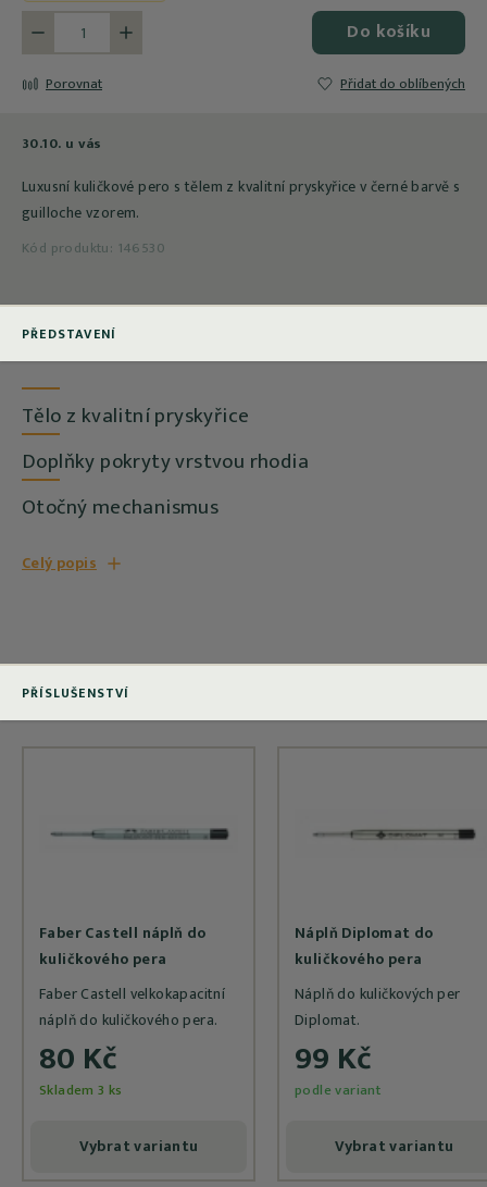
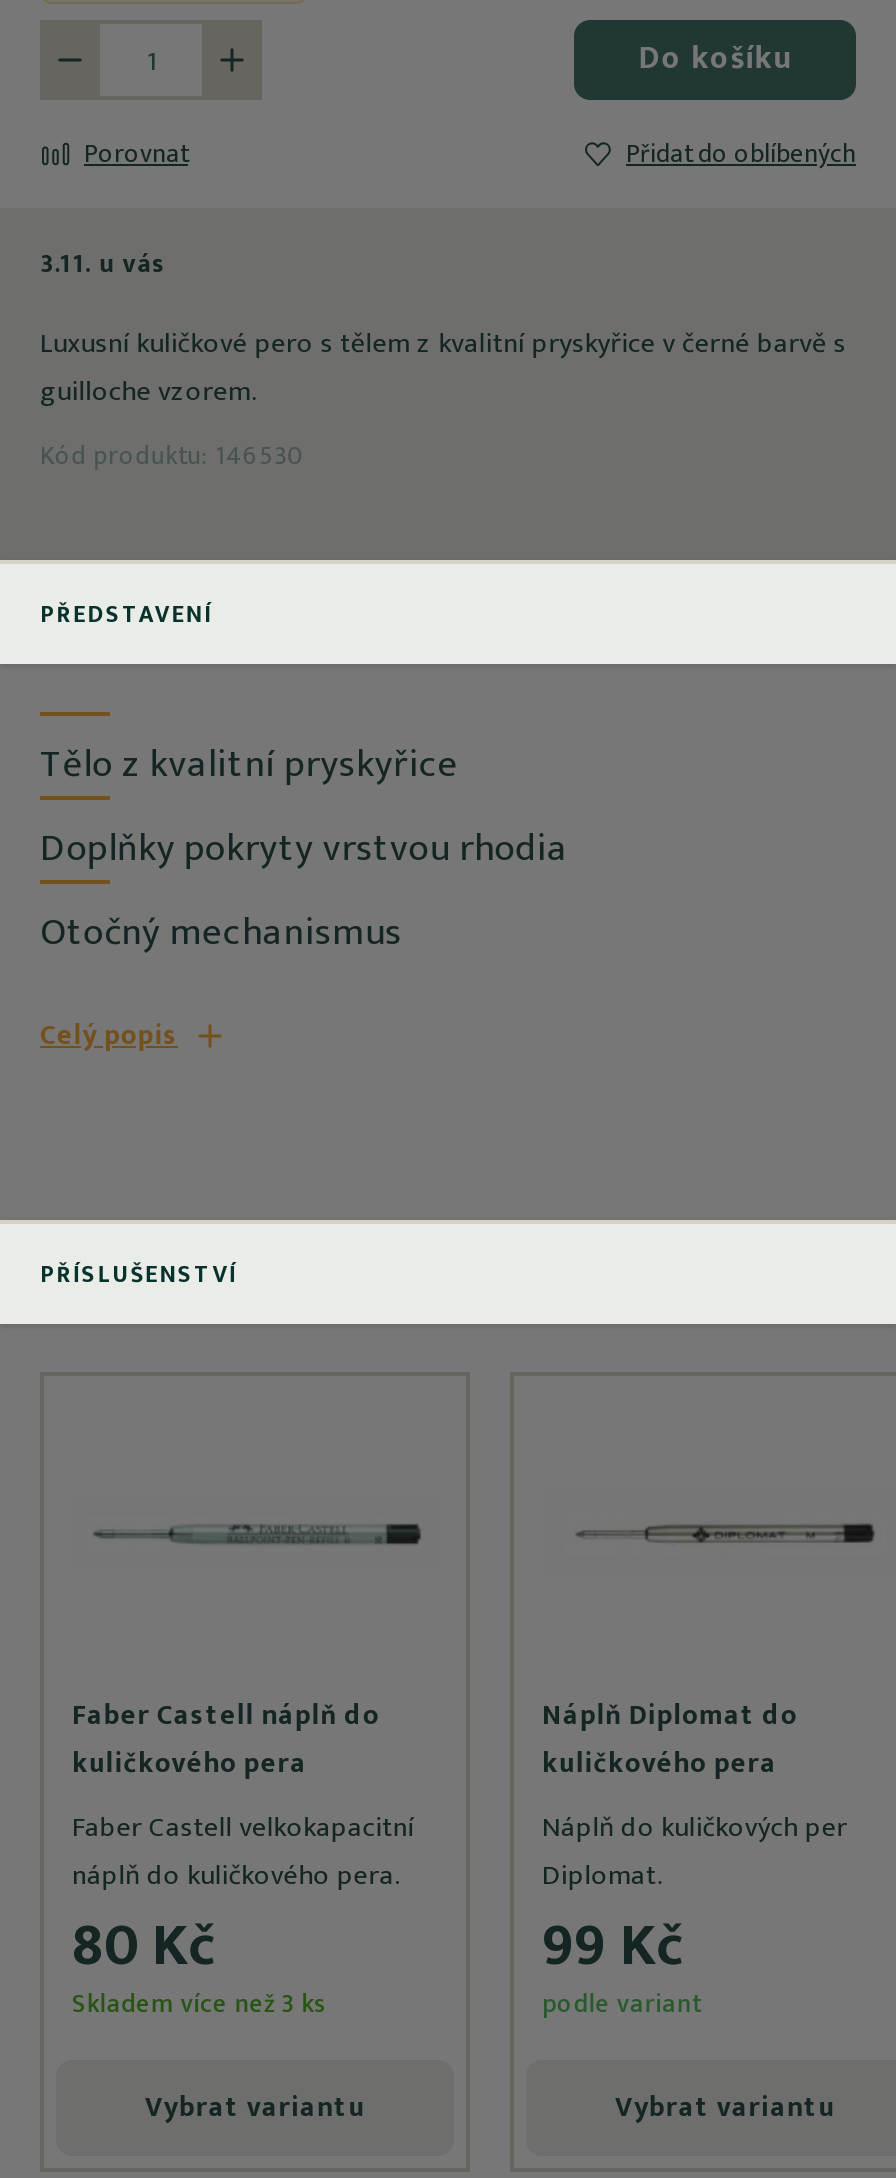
[22,132,102,156] 30.10. u vás -> [40,243,167,287] 3.11. u vás
[39,1079,123,1103] Skladem 3 ks -> [72,1983,327,2027] Skladem více než 3 ks

